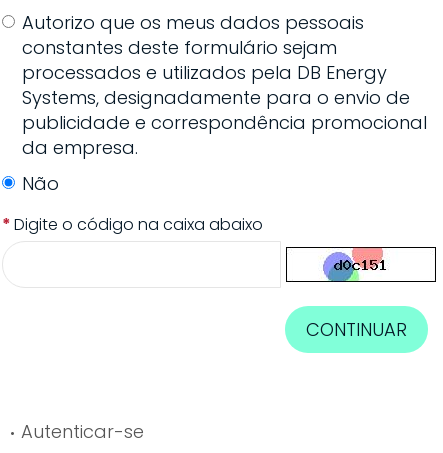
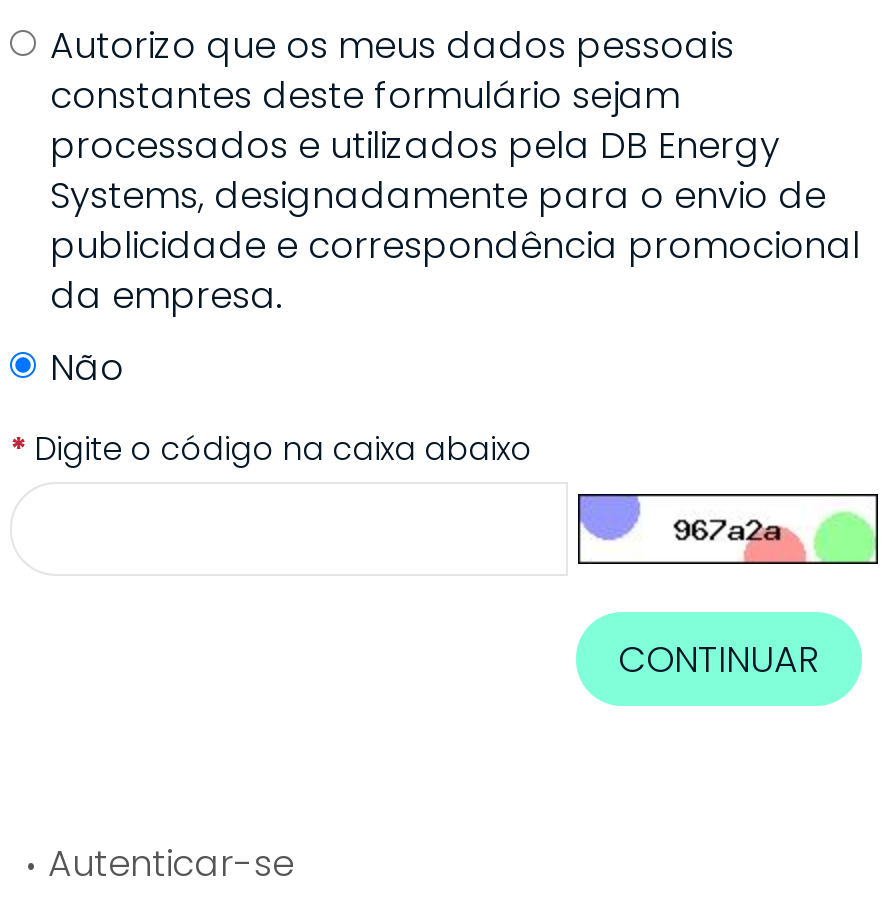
[286,247,436,282] [image] -> [576,492,878,564] [image]

